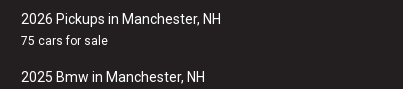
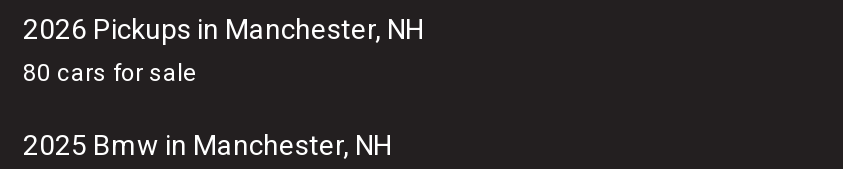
[21,34,108,48] 75 cars for sale -> [23,59,197,87] 80 cars for sale

